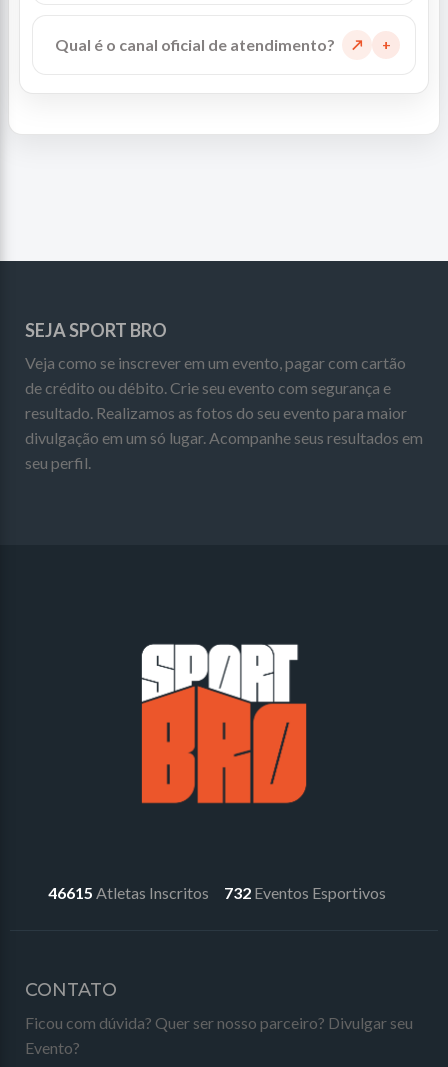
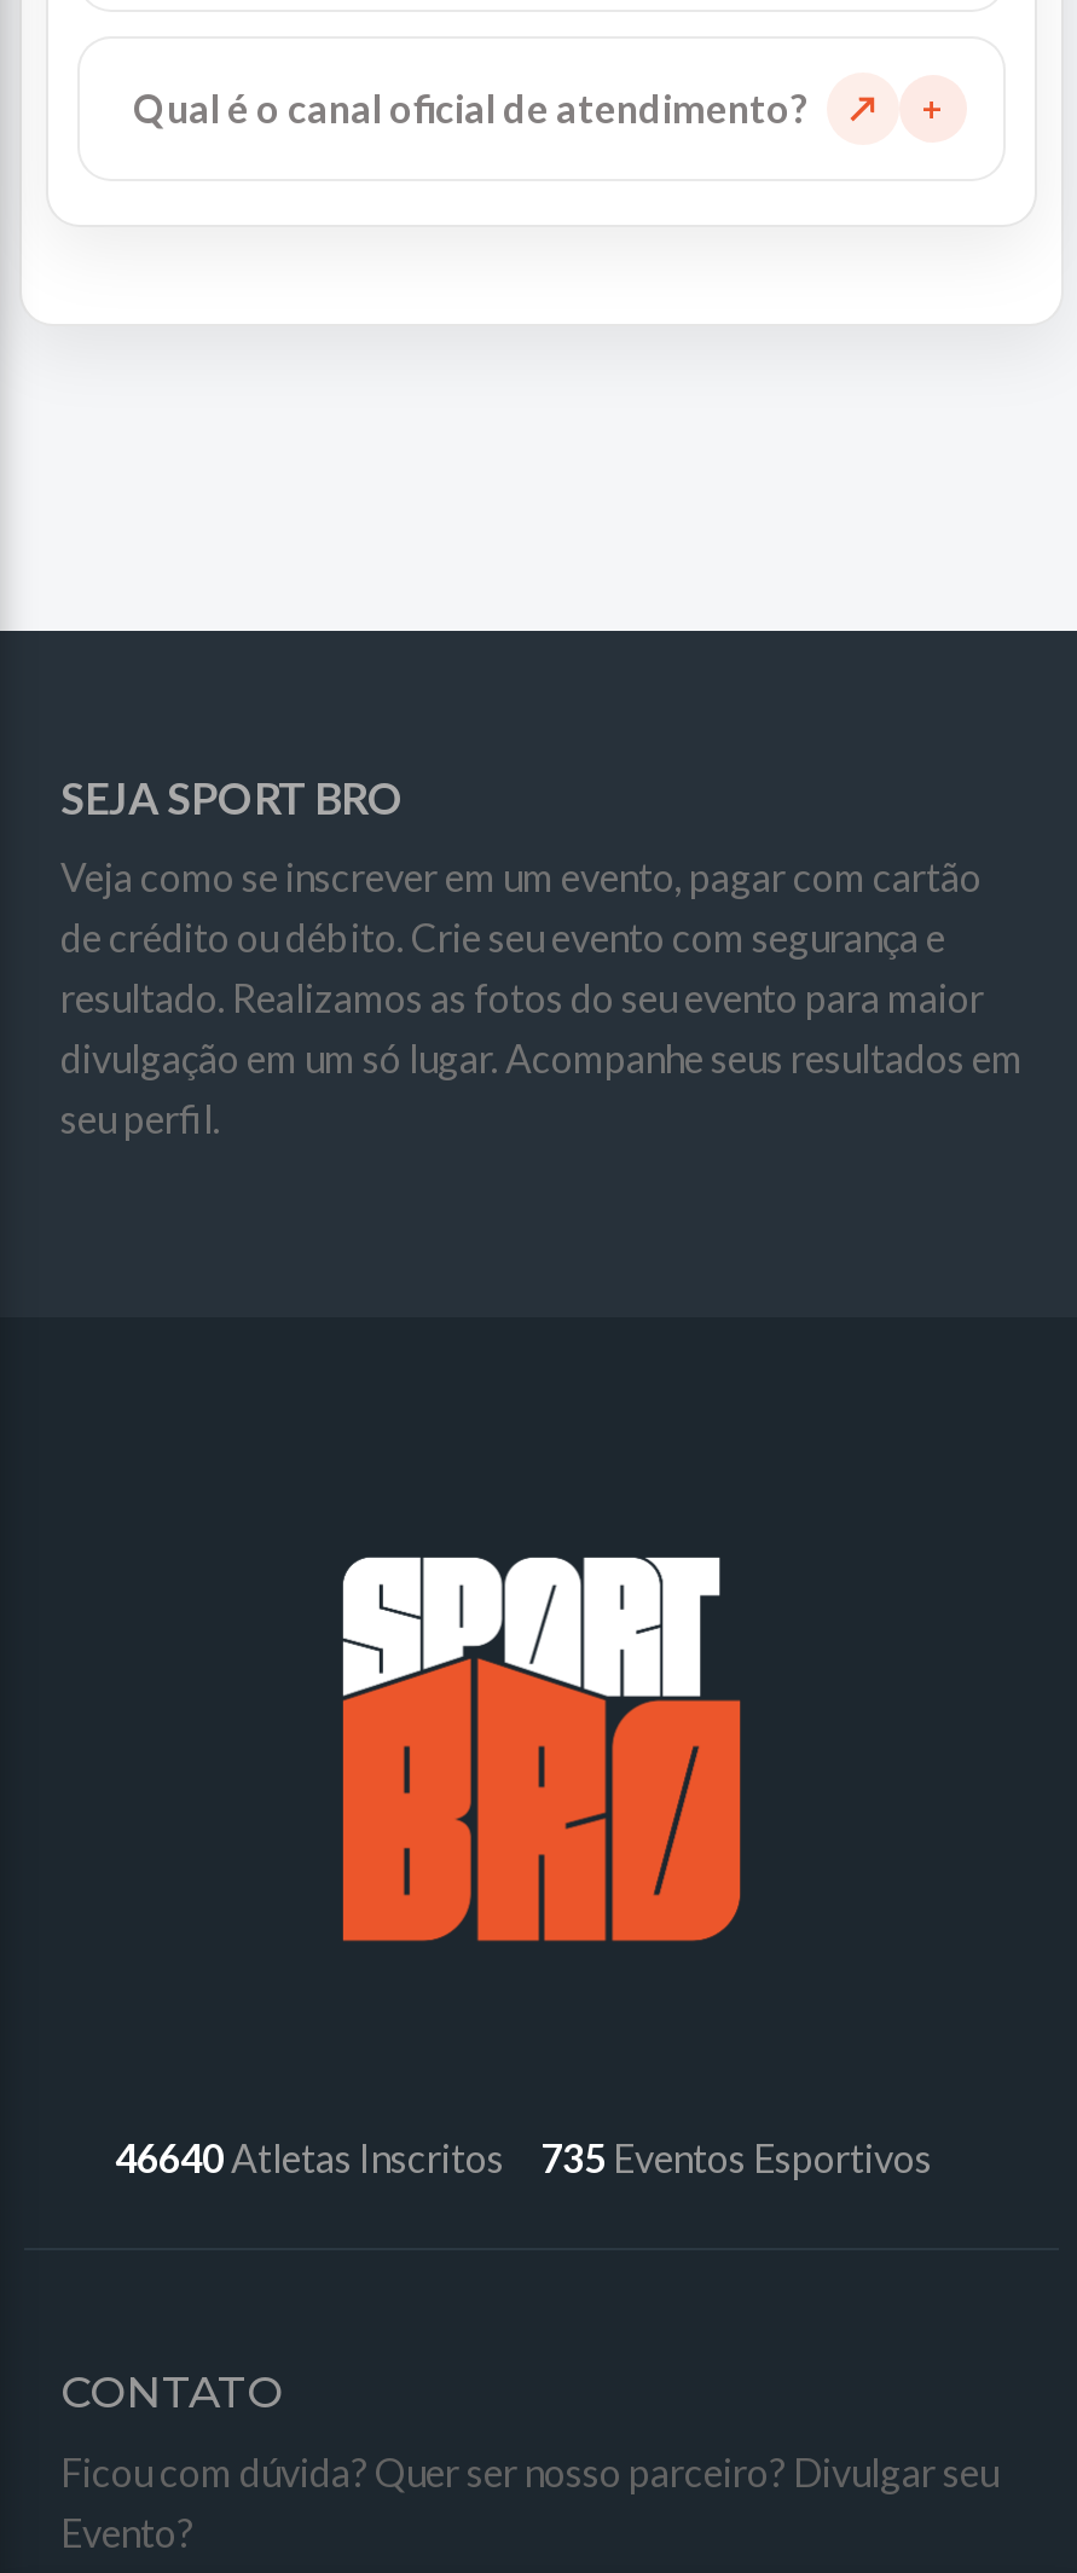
[47,883,208,902] 46615 Atletas Inscritos -> [115,2134,504,2180] 46640 Atletas Inscritos
[223,883,385,902] 732 Eventos Esportivos -> [540,2134,932,2180] 735 Eventos Esportivos

